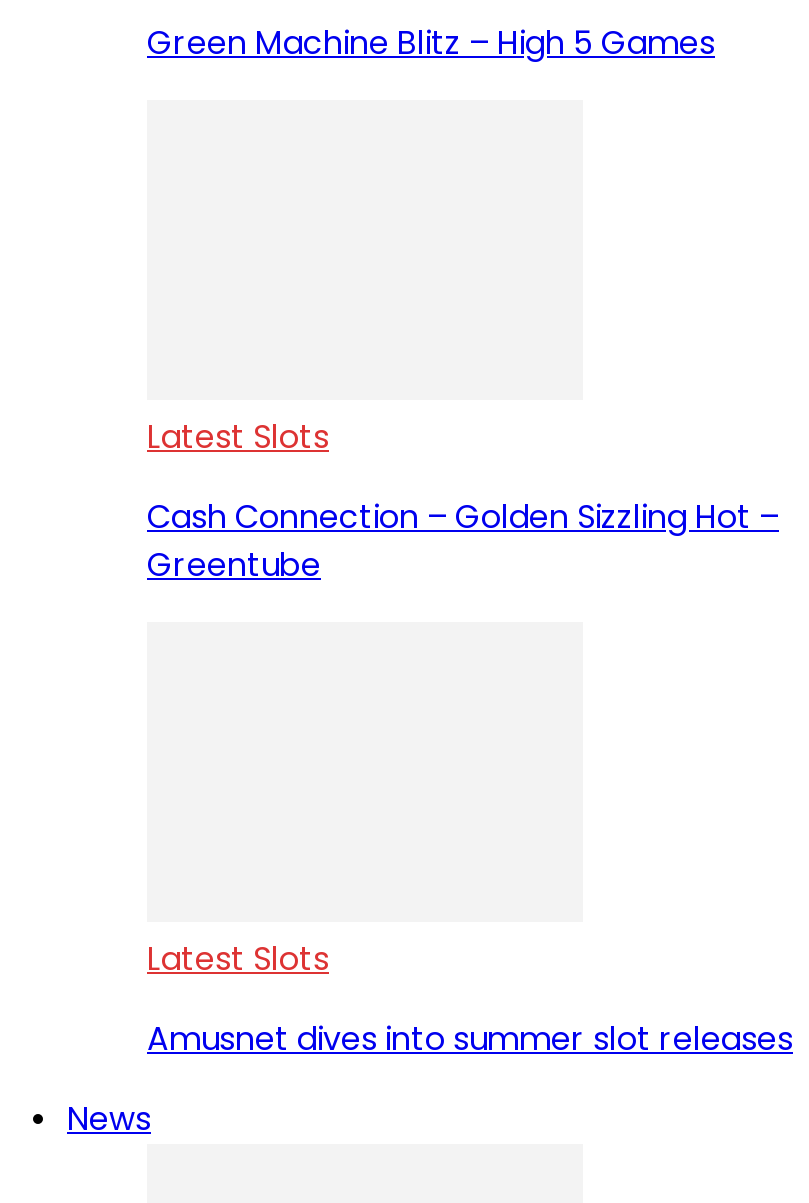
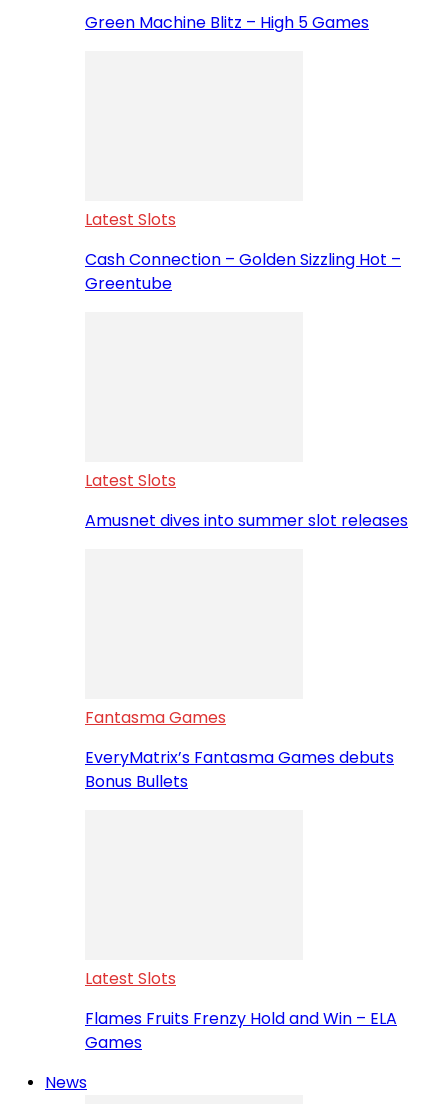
none -> [85,706,394,793] Fantasma Games | EveryMatrix’s Fantasma Games debuts | Bonus Bullets
none -> [85,967,397,1054] Latest Slots | Flames Fruits Frenzy Hold and Win – ELA | Games

